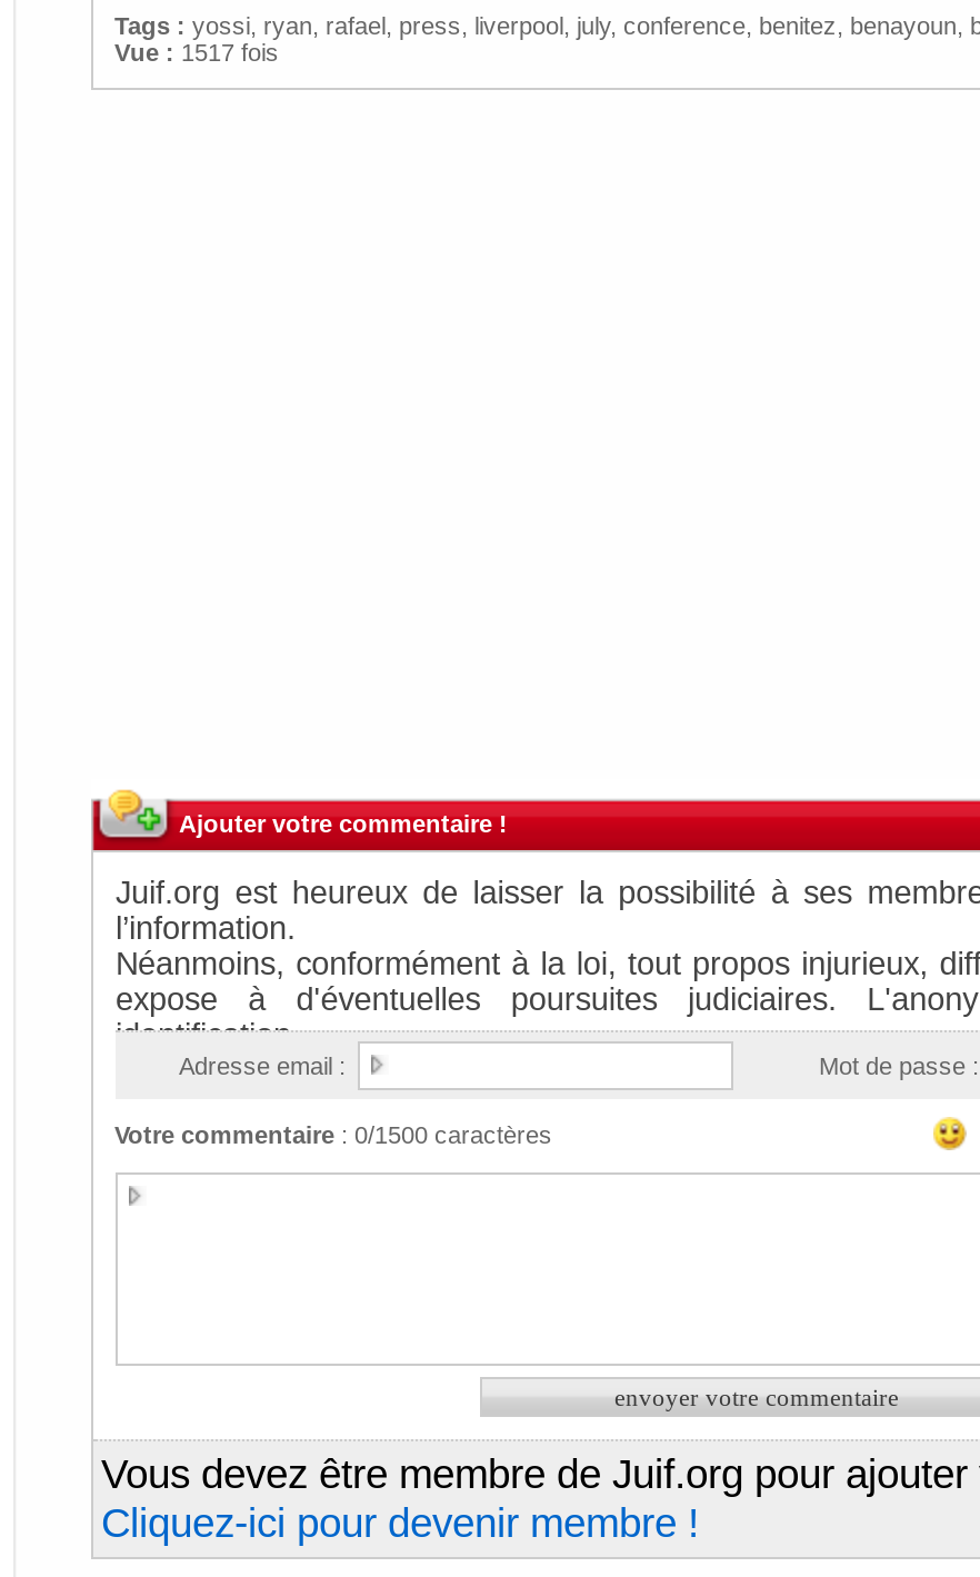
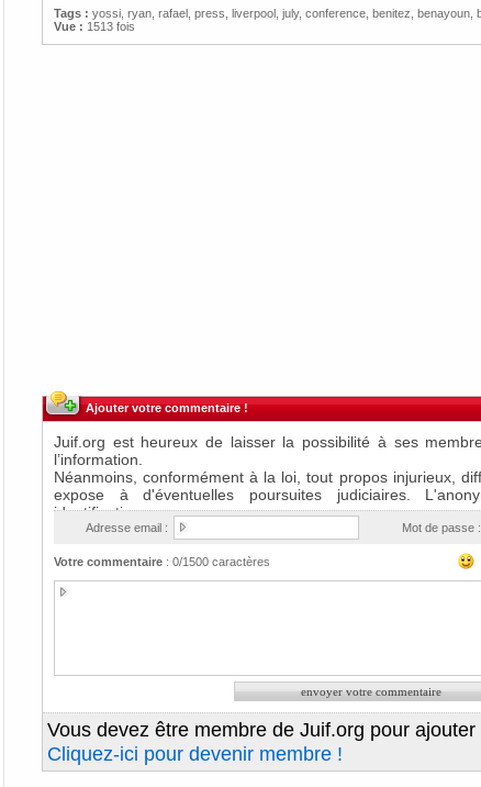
[114,39,279,66] Vue : 1517 fois -> [53,20,135,33] Vue : 1513 fois

